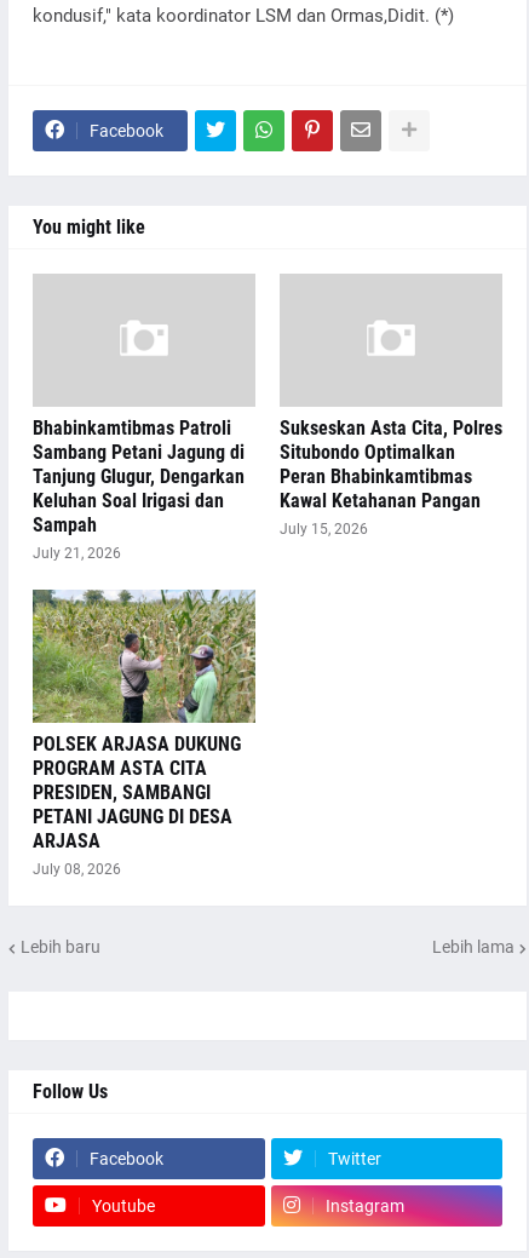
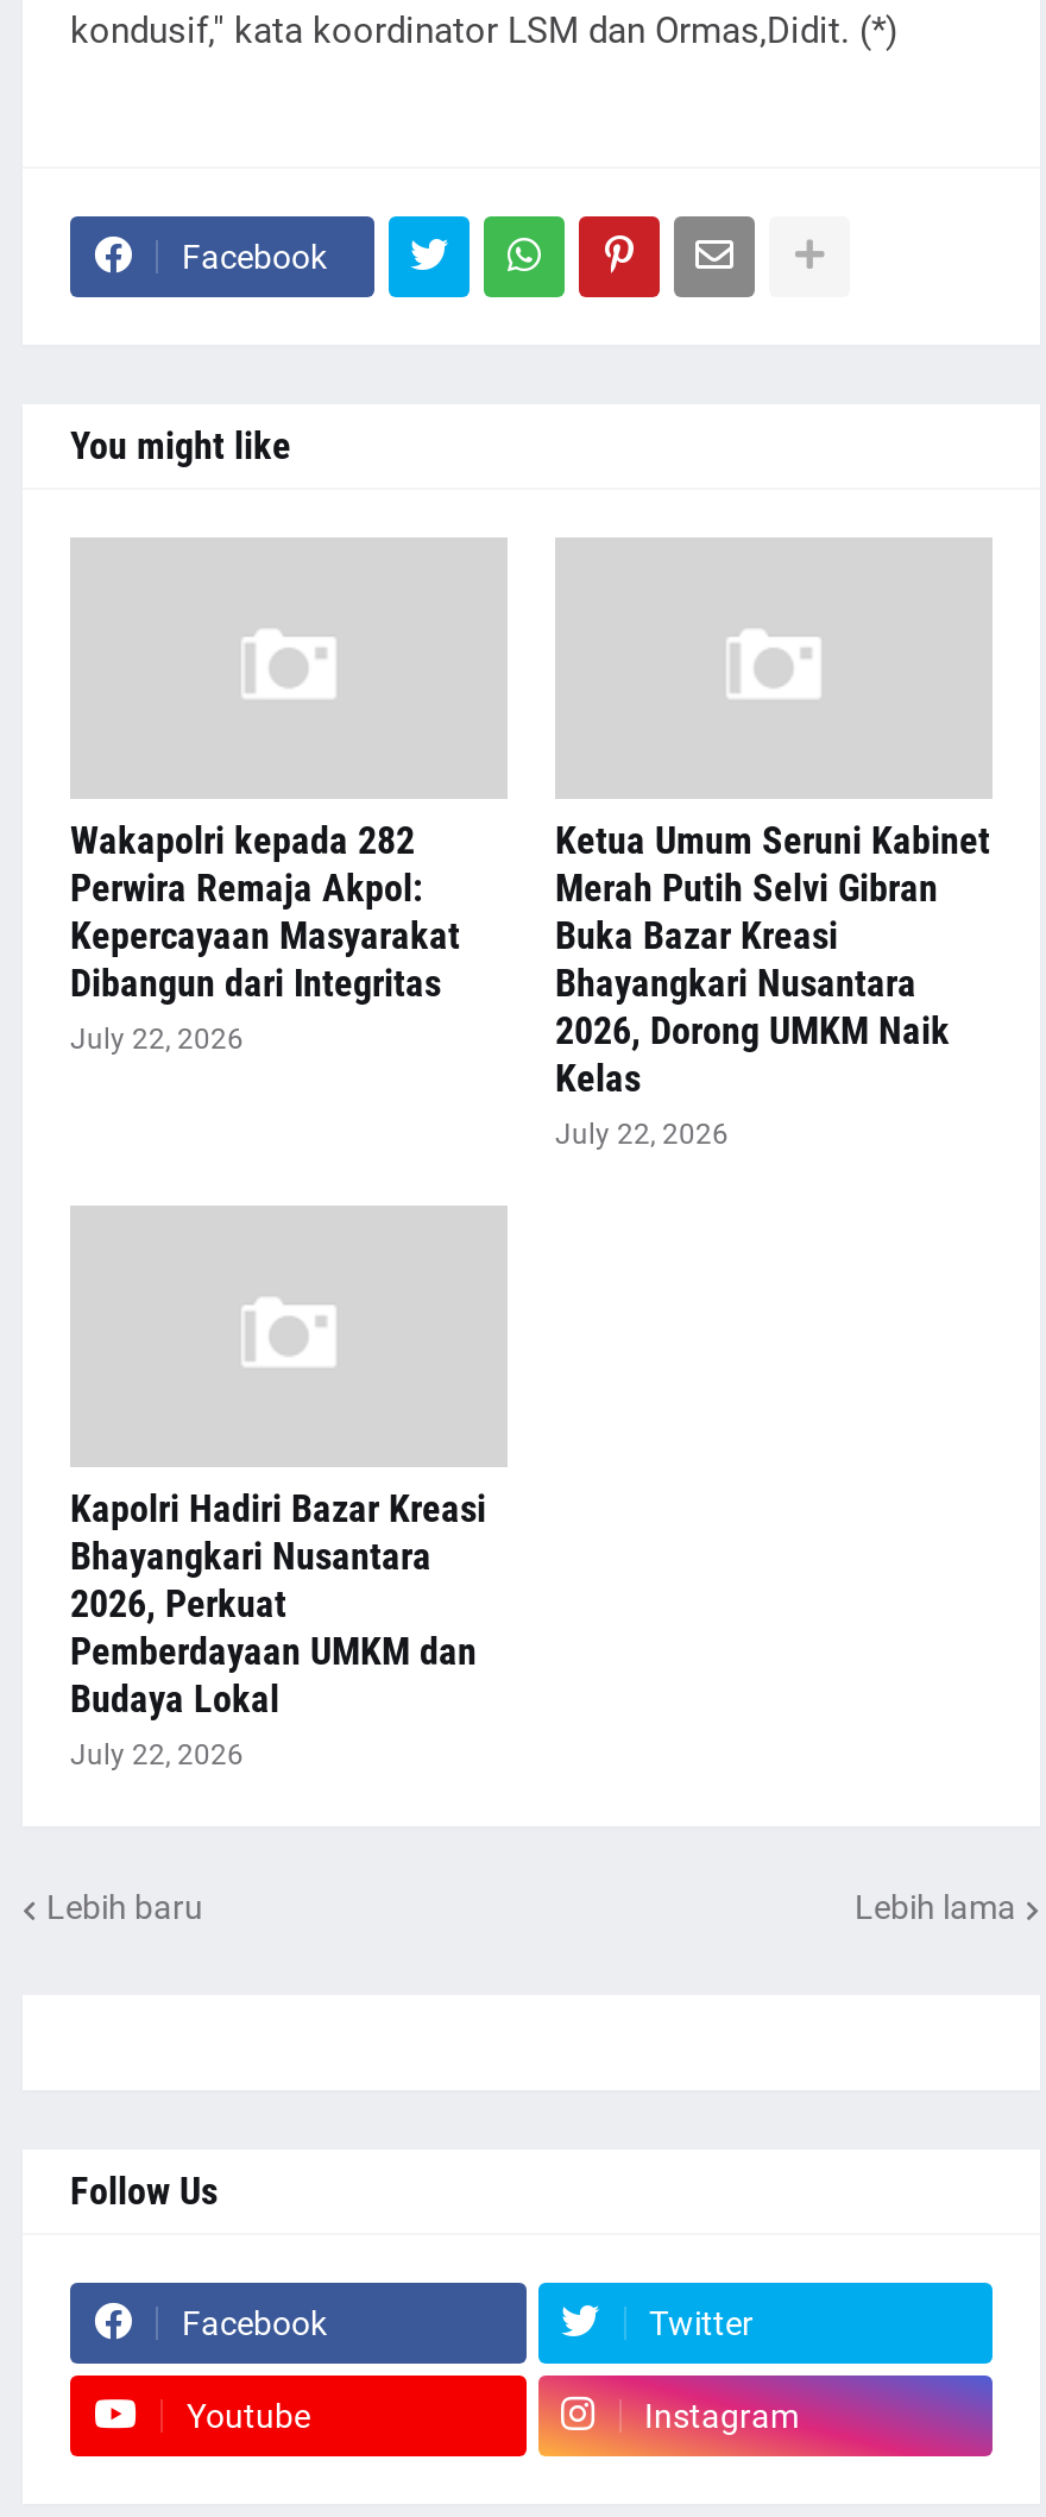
[33,416,245,561] Bhabinkamtibmas Patroli | Sambang Petani Jagung di | Tanjung Glugur, Dengarkan | Keluhan Soal Irigasi dan | Sampah | July 21, 2026 -> [70,817,460,1055] Wakapolri kepada 282 | Perwira Remaja Akpol: | Kepercayaan Masyarakat | Dibangun dari Integritas | July 22, 2026
[280,416,502,537] Sukseskan Asta Cita, Polres | Situbondo Optimalkan | Peran Bhabinkamtibmas | Kawal Ketahanan Pangan | July 15, 2026 -> [555,817,990,1150] Ketua Umum Seruni Kabinet | Merah Putih Selvi Gibran | Buka Bazar Kreasi | Bhayangkari Nusantara | 2026, Dorong UMKM Naik | Kelas | July 22, 2026
[31,590,255,723] [image] -> none
[33,732,241,877] POLSEK ARJASA DUKUNG | PROGRAM ASTA CITA | PRESIDEN, SAMBANGI | PETANI JAGUNG DI DESA | ARJASA | July 08, 2026 -> [70,1485,486,1771] Kapolri Hadiri Bazar Kreasi | Bhayangkari Nusantara | 2026, Perkuat | Pemberdayaan UMKM dan | Budaya Lokal | July 22, 2026

